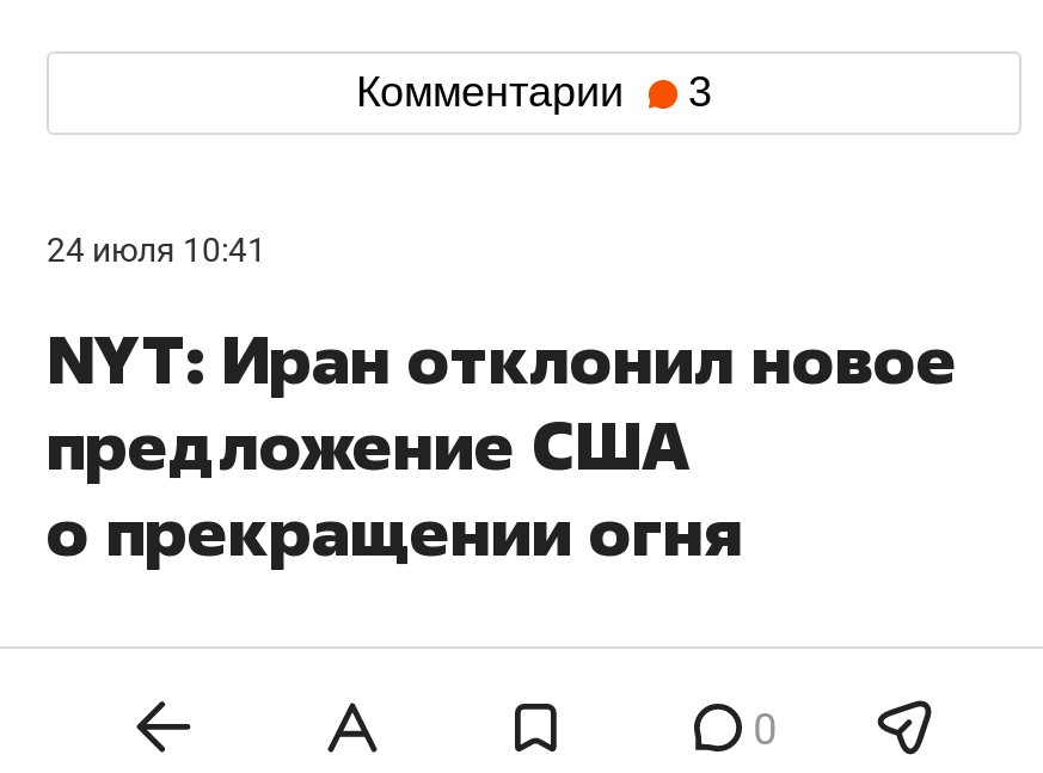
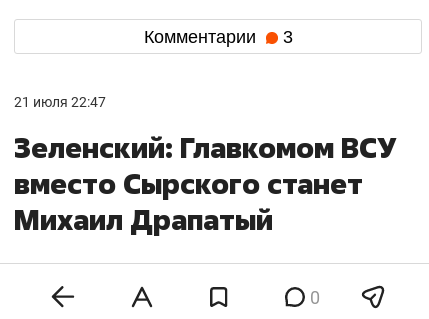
[47,230,266,268] 24 июля 10:41 -> [14,94,106,110] 21 июля 22:47
[47,314,957,574] NYT: Иран отклонил новое | предложение США | о прекращении огня -> [14,129,396,238] Зеленский: Главкомом ВСУ | вместо Сырского станет | Михаил Драпатый

